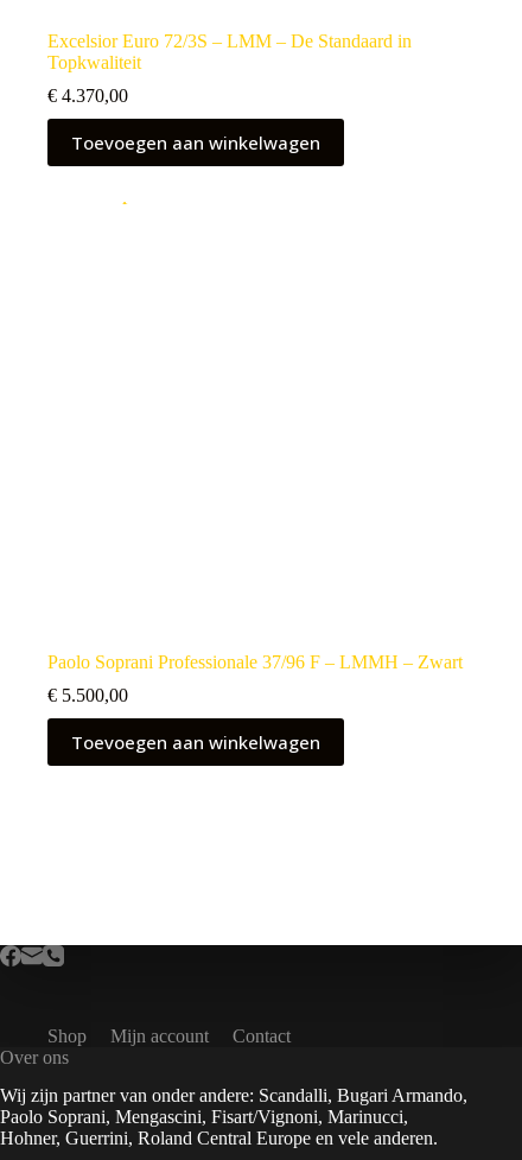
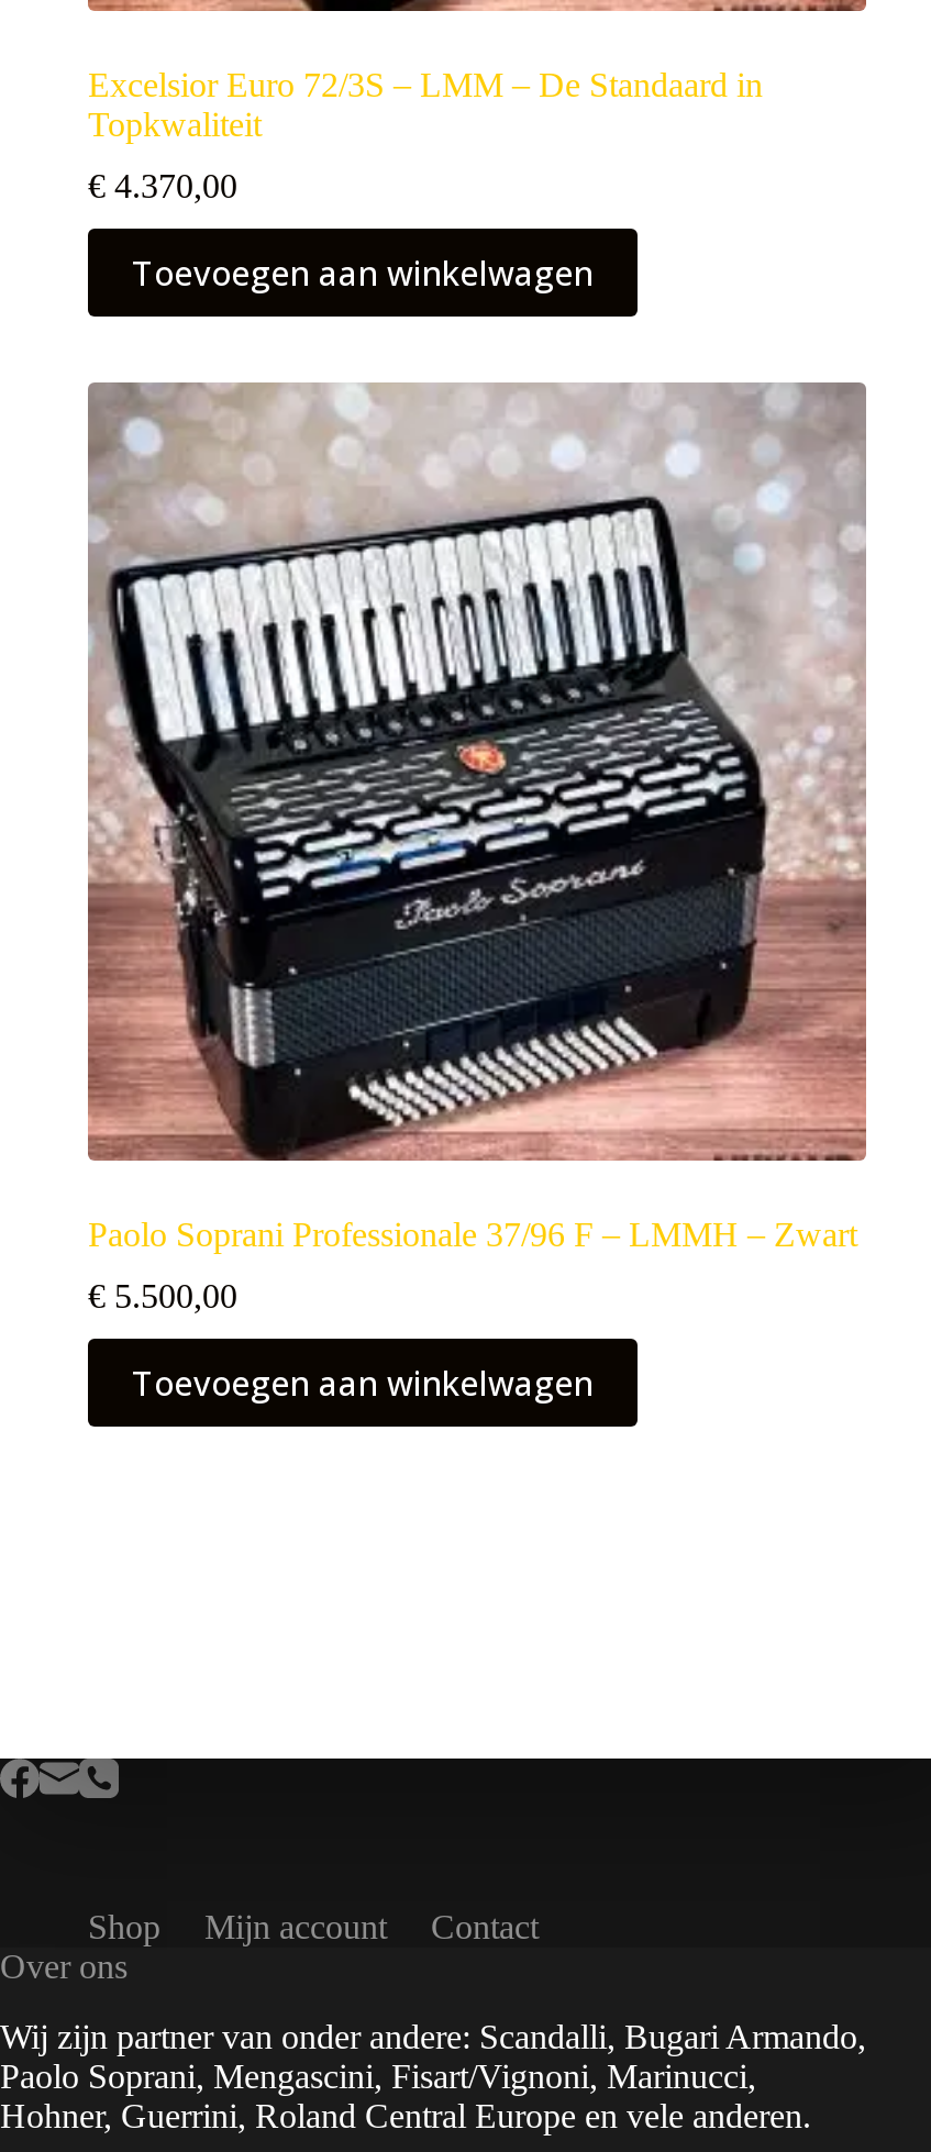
none -> [86,380,868,1163] [image]

